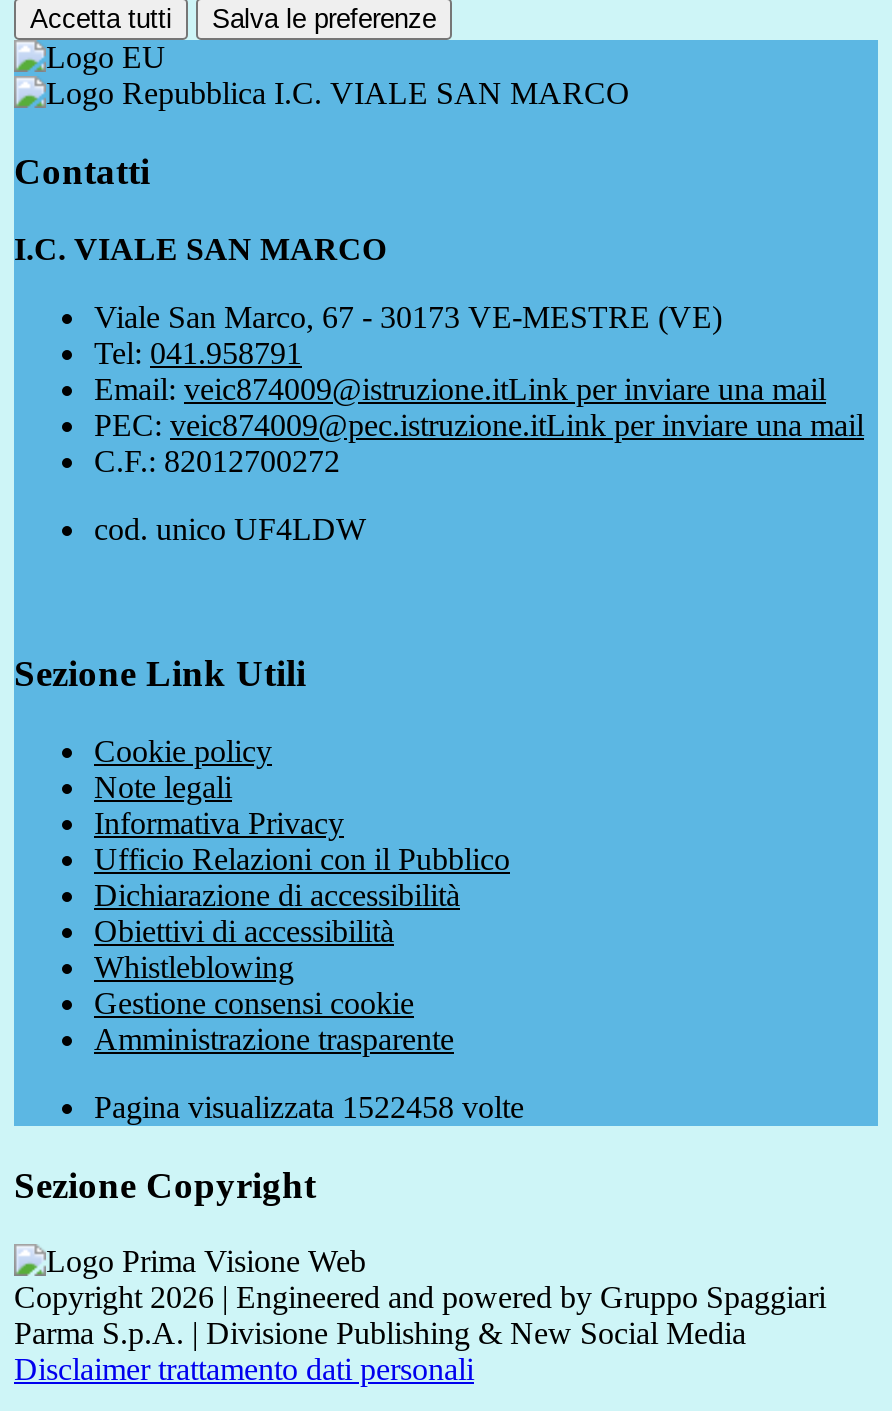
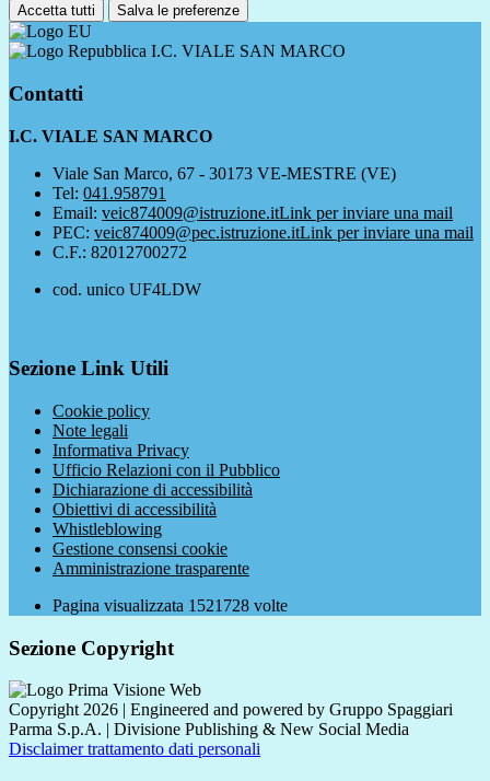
[94,1090,524,1124] Pagina visualizzata 1522458 volte -> [52,596,288,615] Pagina visualizzata 1521728 volte

